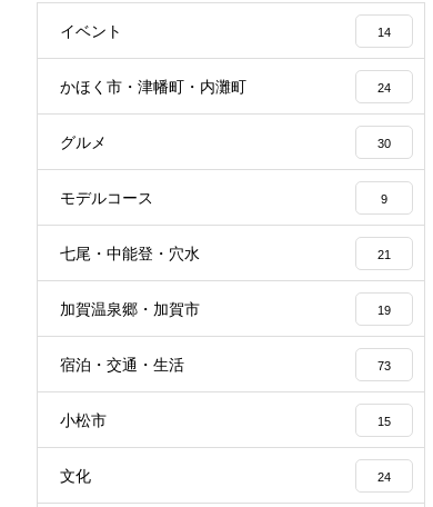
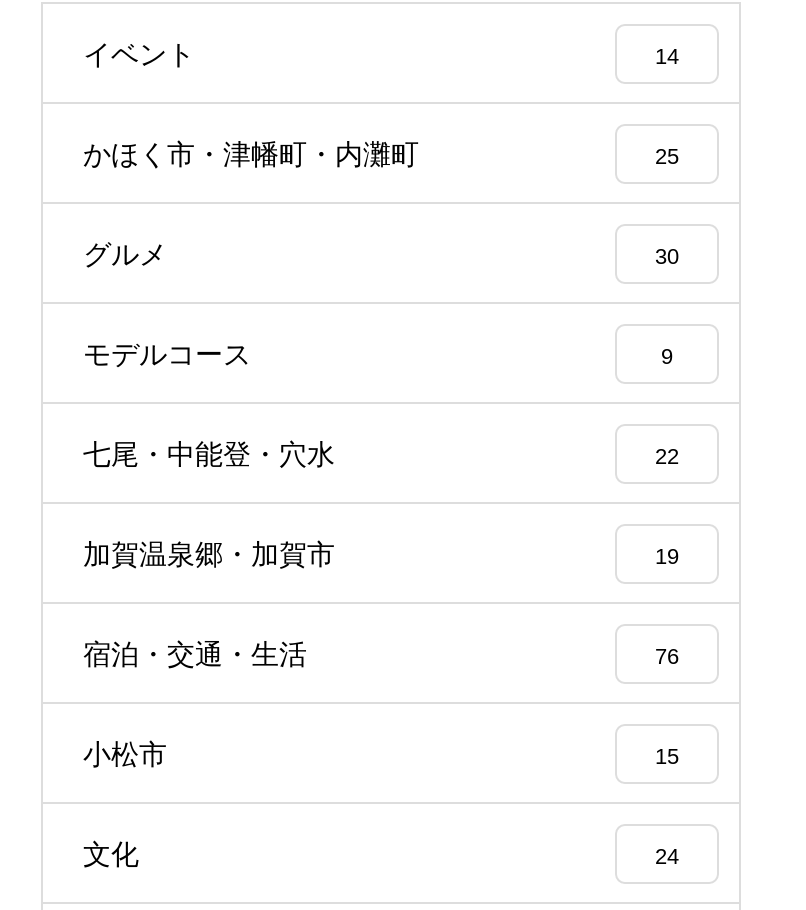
[377,81,391,95] 24 -> [655,144,679,168] 25
[377,248,391,262] 21 -> [655,444,679,468] 22
[377,359,391,373] 73 -> [655,644,679,668] 76

